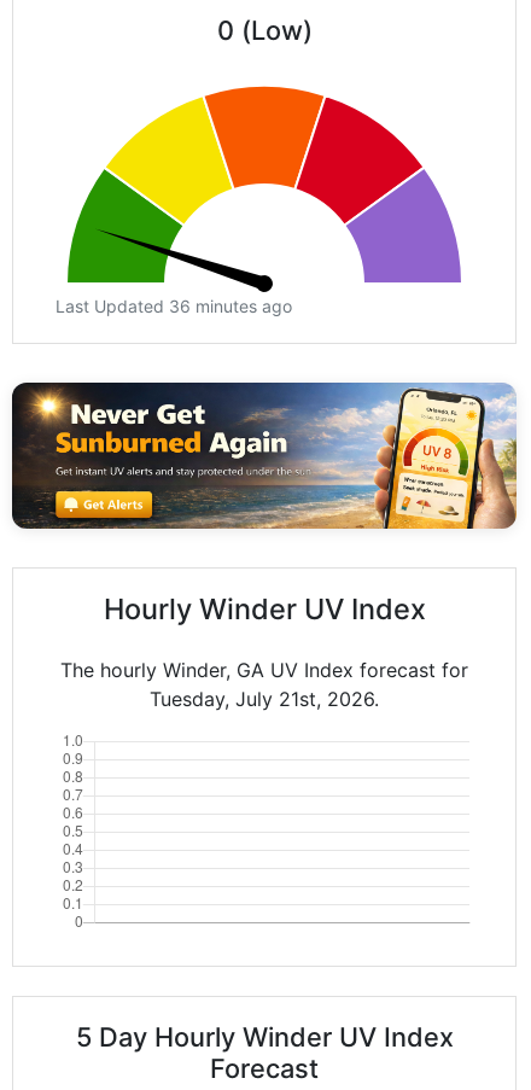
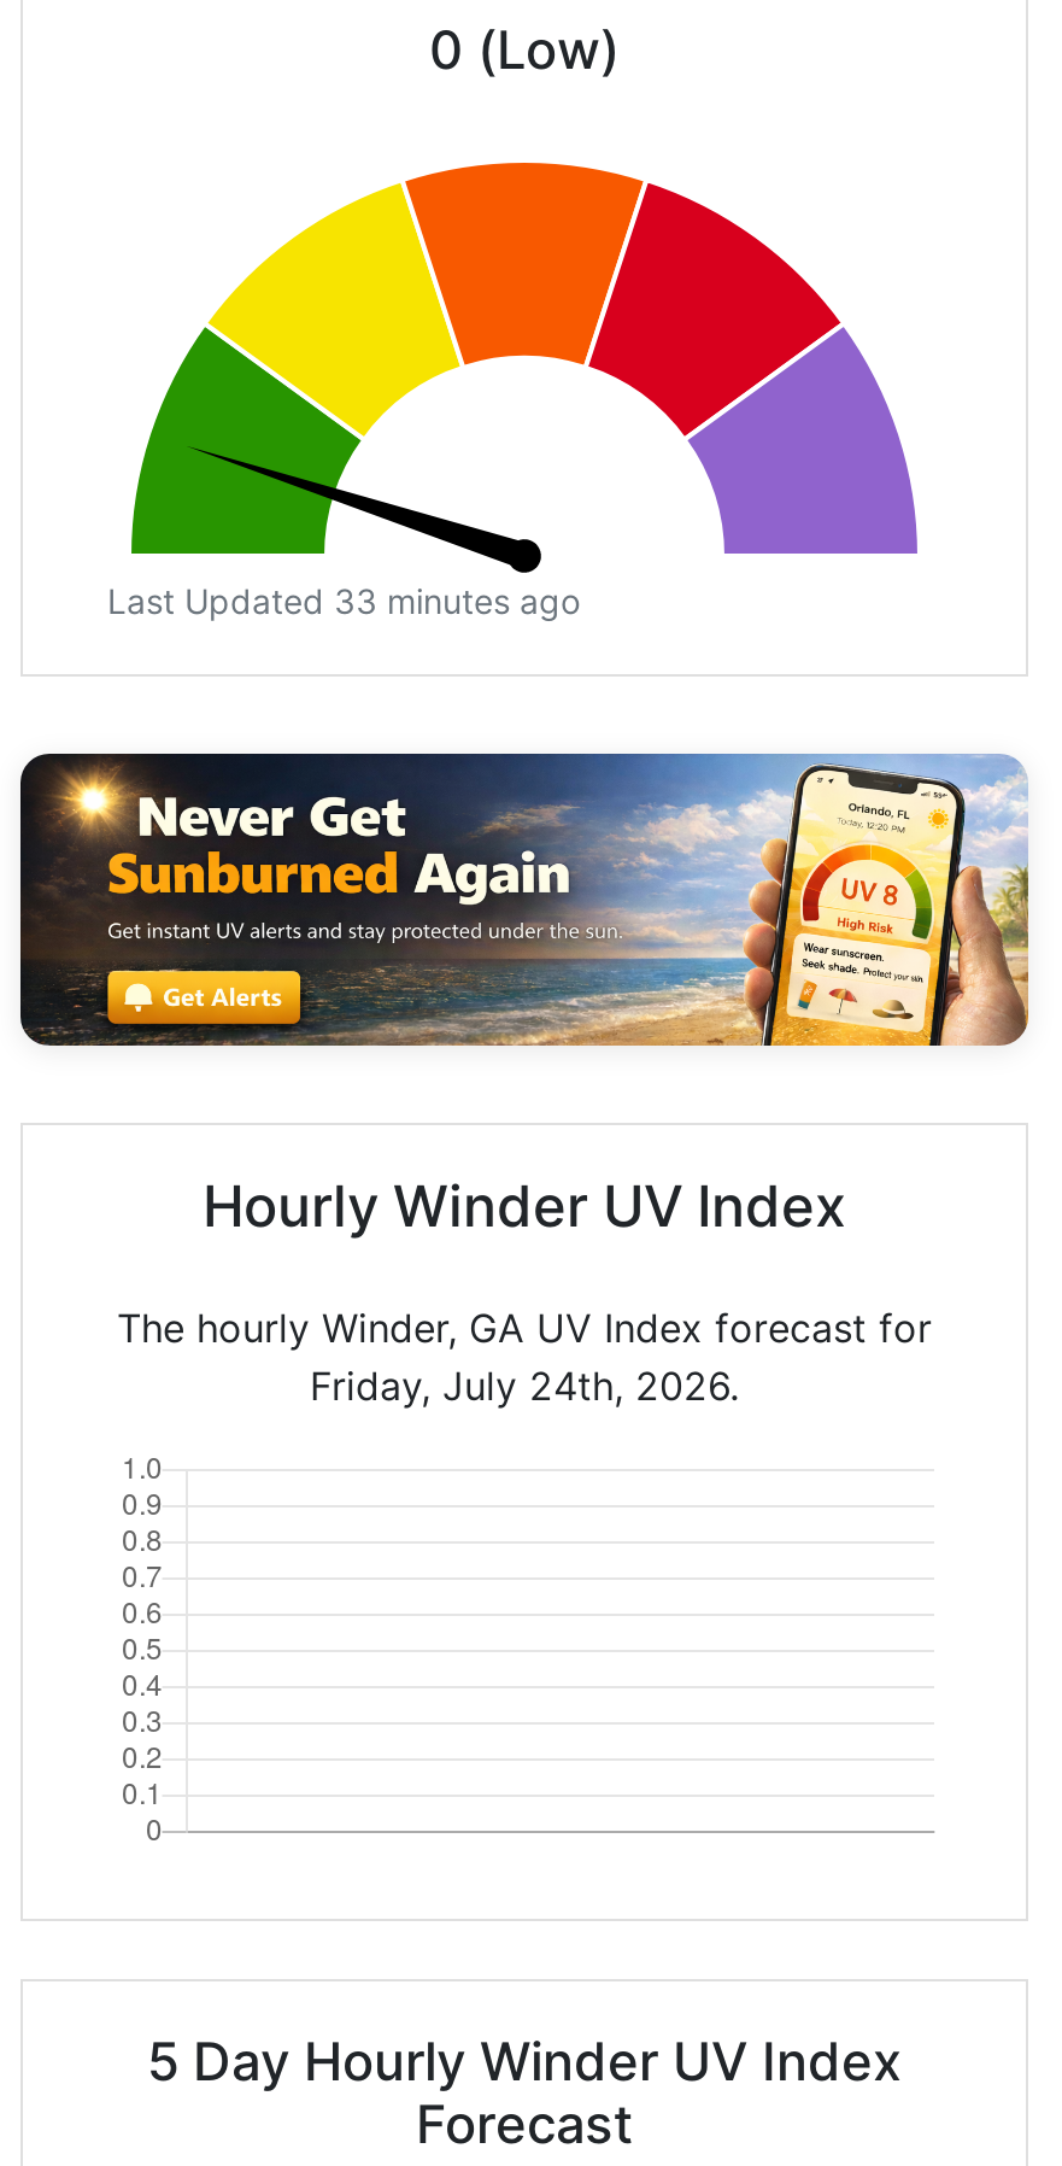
[56,296,292,316] Last Updated 36 minutes ago -> [107,581,580,622] Last Updated 33 minutes ago
[150,687,379,711] Tuesday, July 21st, 2026. -> [310,1361,739,1409] Friday, July 24th, 2026.

